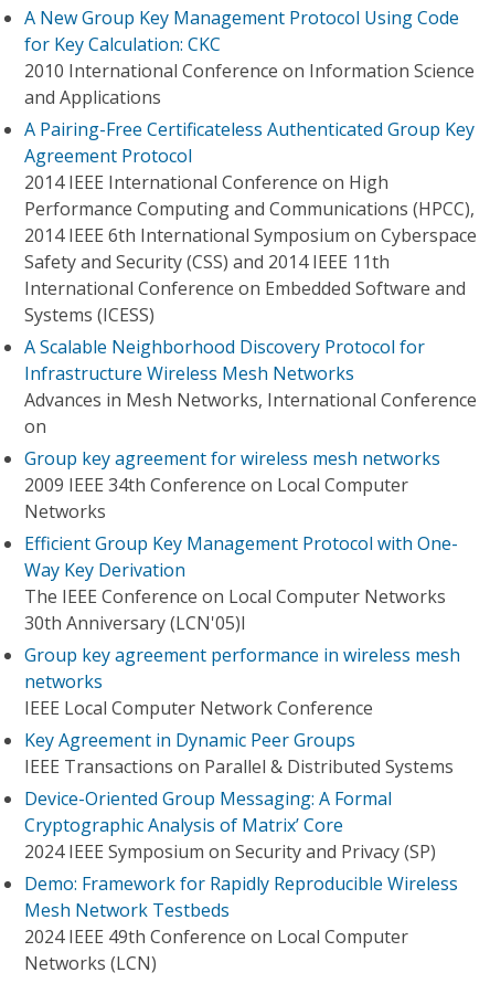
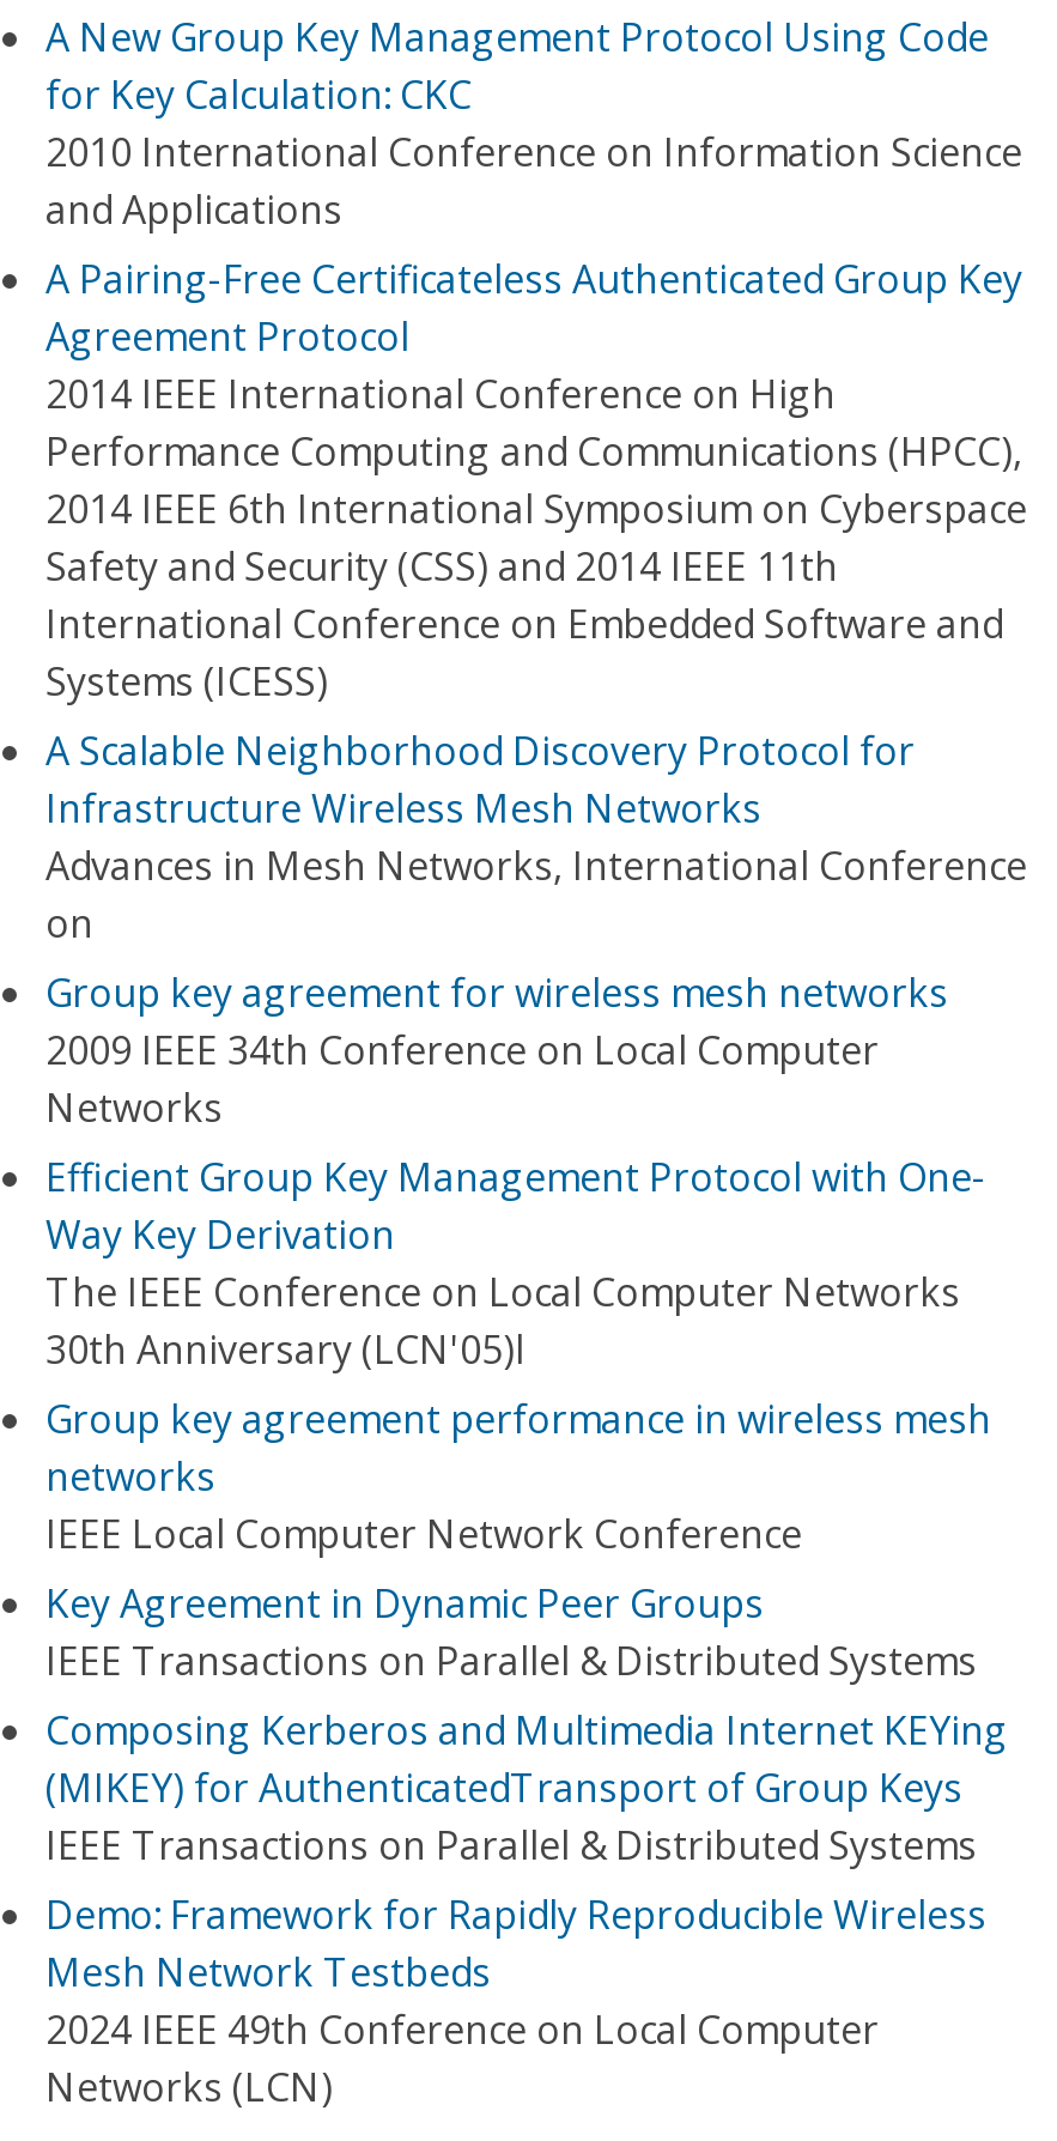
[24,786,436,864] Device-Oriented Group Messaging: A Formal | Cryptographic Analysis of Matrix’ Core | 2024 IEEE Symposium on Security and Privacy (SP) -> [45,1704,1008,1872] Composing Kerberos and Multimedia Internet KEYing | (MIKEY) for AuthenticatedTransport of Group Keys | IEEE Transactions on Parallel & Distributed Systems

